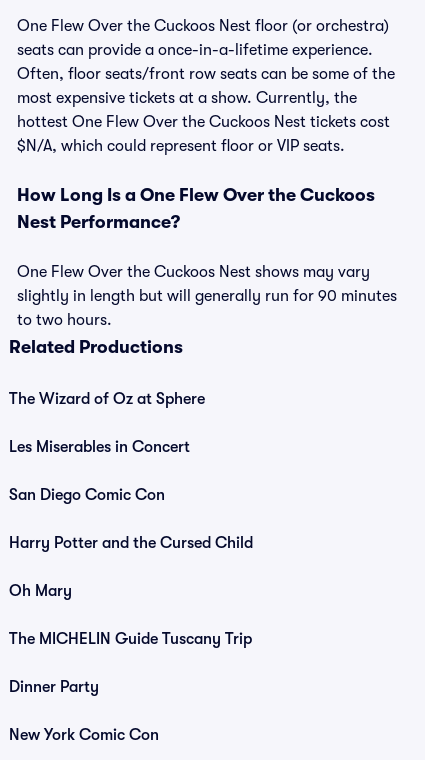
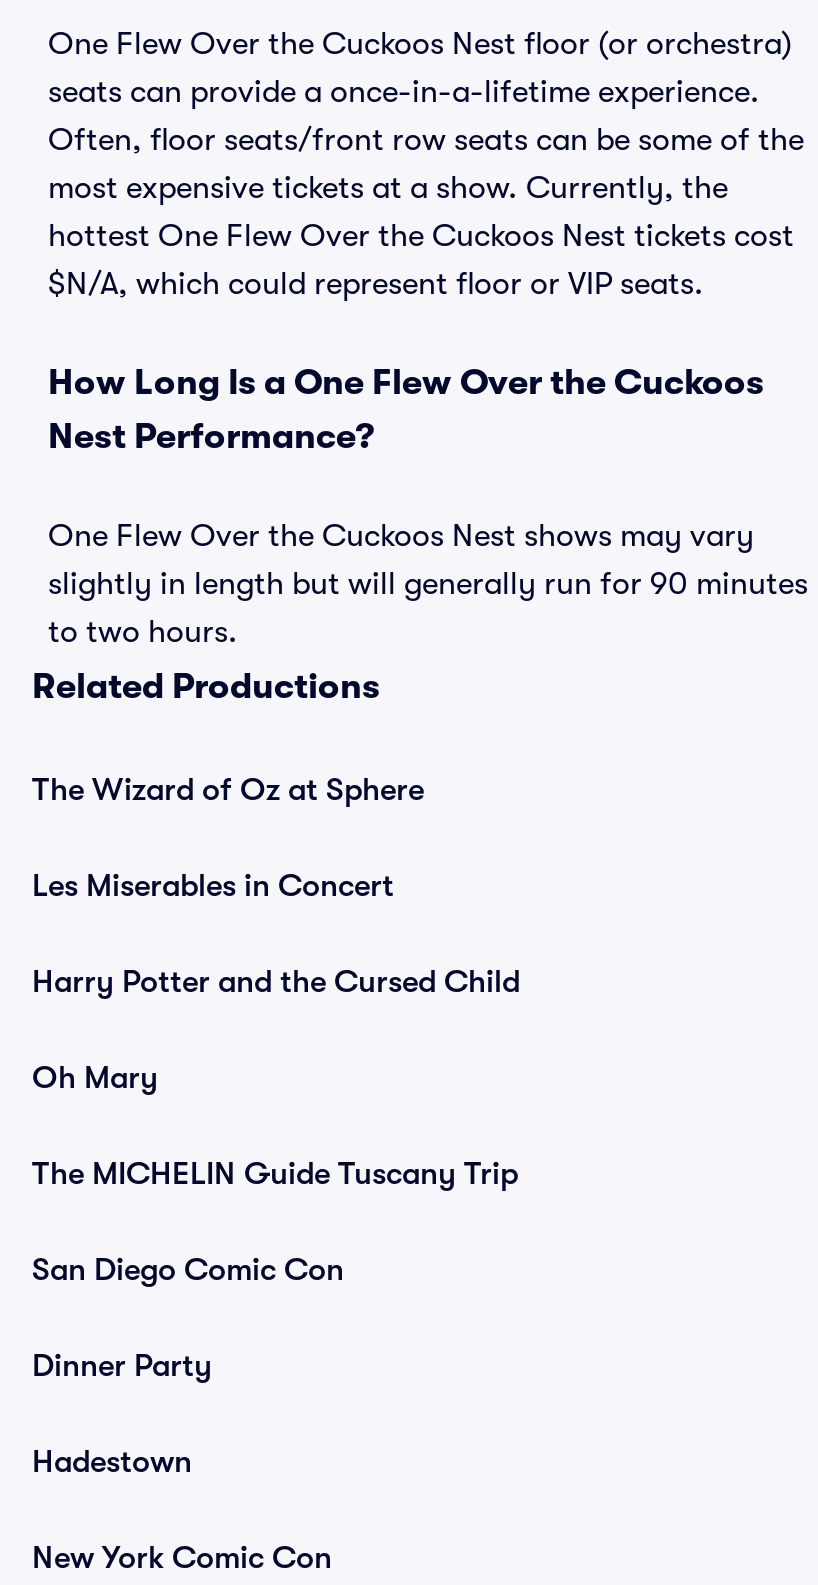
moved [9,486,165,504] -> [32,1252,344,1288]: San Diego Comic Con
moved [9,534,253,648] -> [32,964,520,1192]: Harry Potter and the Cursed Child | Oh Mary | The MICHELIN Guide Tuscany Trip
none -> [32,1444,192,1480] Hadestown

